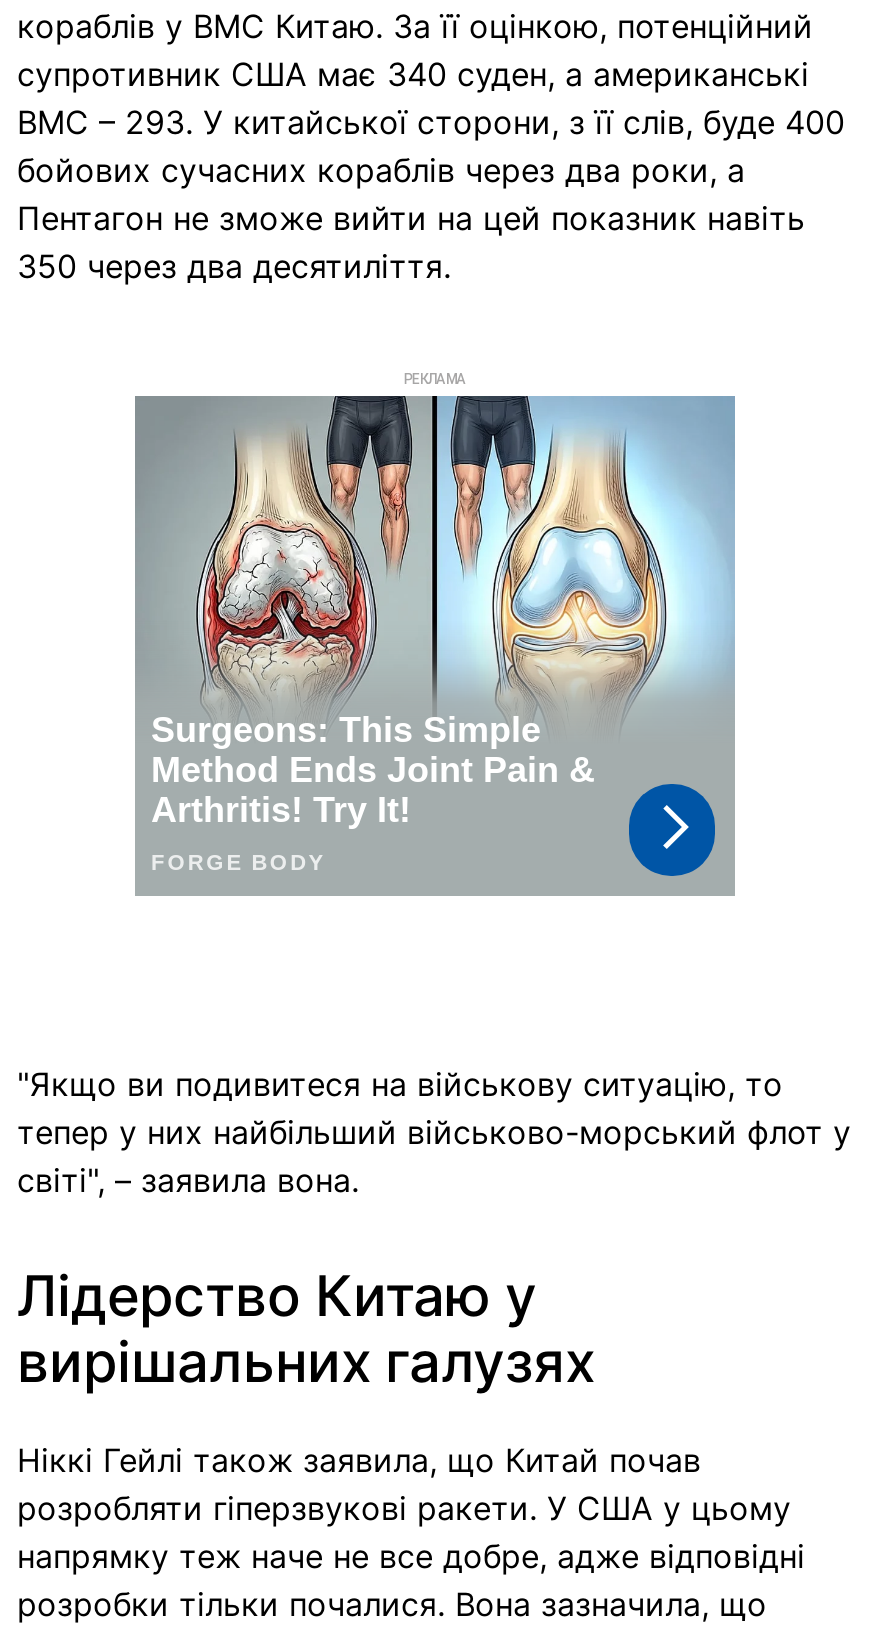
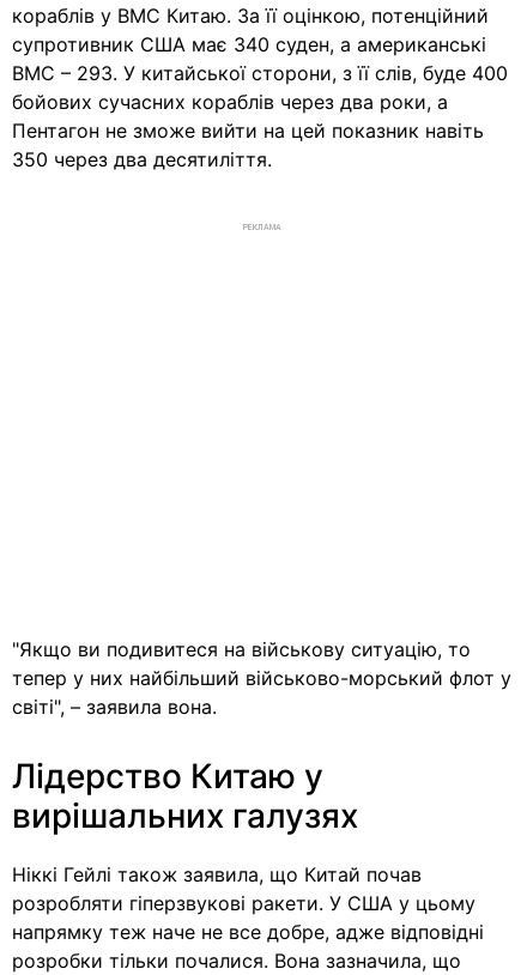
[133,394,737,898] [image] -> none

